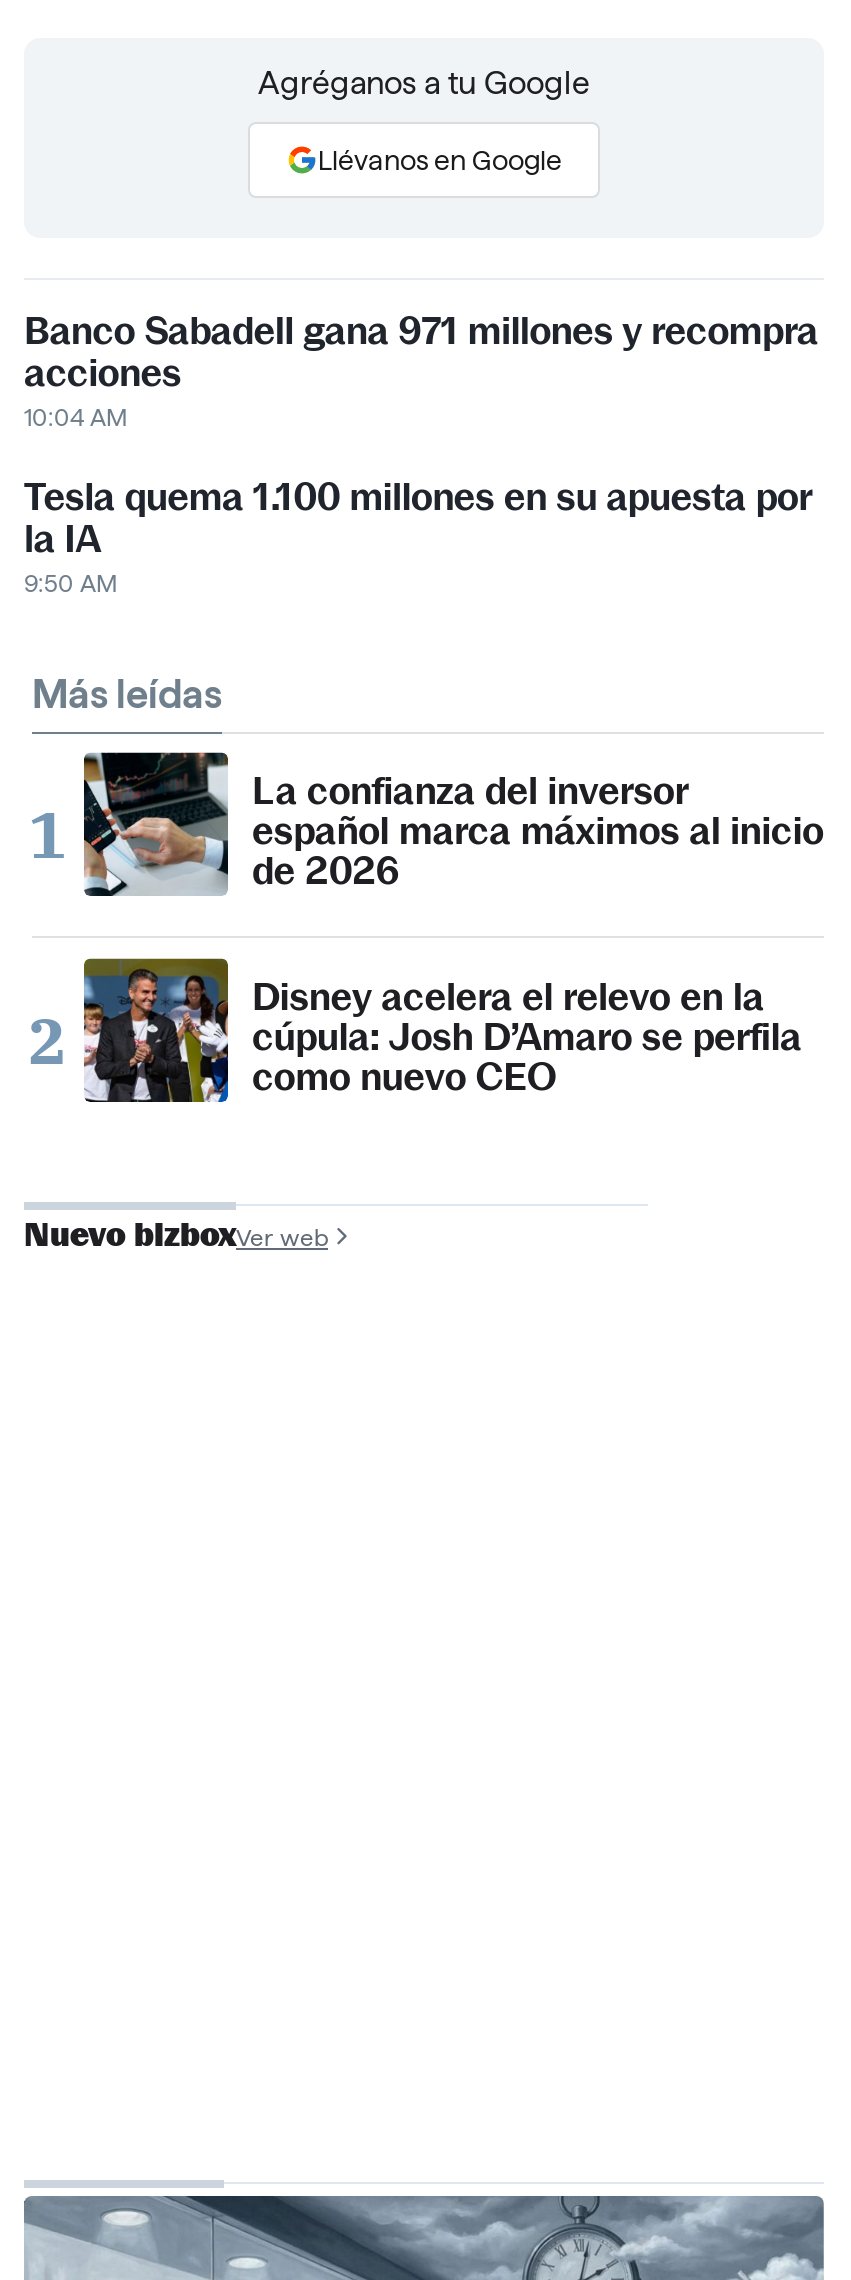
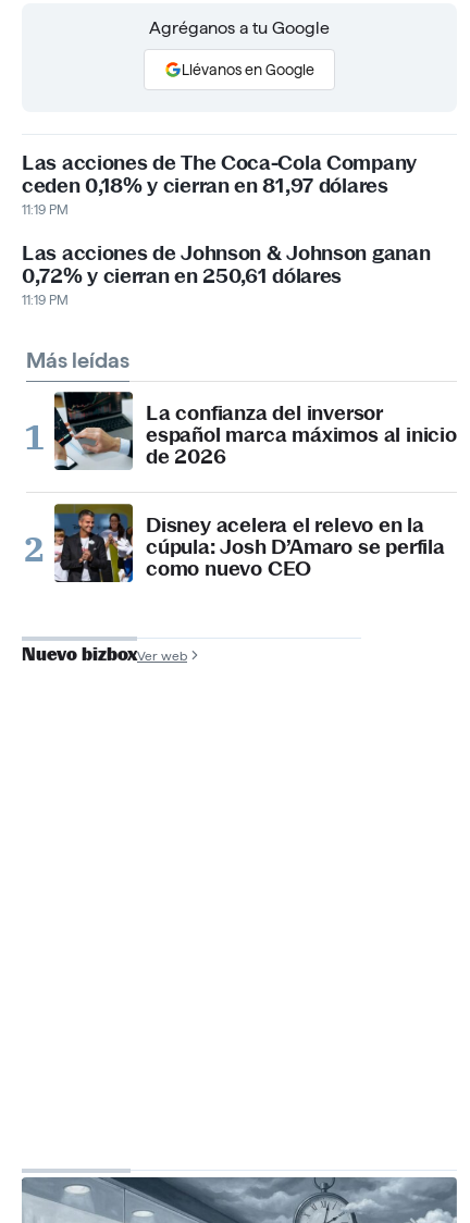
[24,308,818,430] Banco Sabadell gana 971 millones y recompra | acciones | 10:04 AM -> [22,150,417,217] Las acciones de The Coca-Cola Company | ceden 0,18% y cierran en 81,97 dólares | 11:19 PM
[24,474,812,596] Tesla quema 1.100 millones en su apuesta por | la IA | 9:50 AM -> [22,241,430,307] Las acciones de Johnson & Johnson ganan | 0,72% y cierran en 250,61 dólares | 11:19 PM

